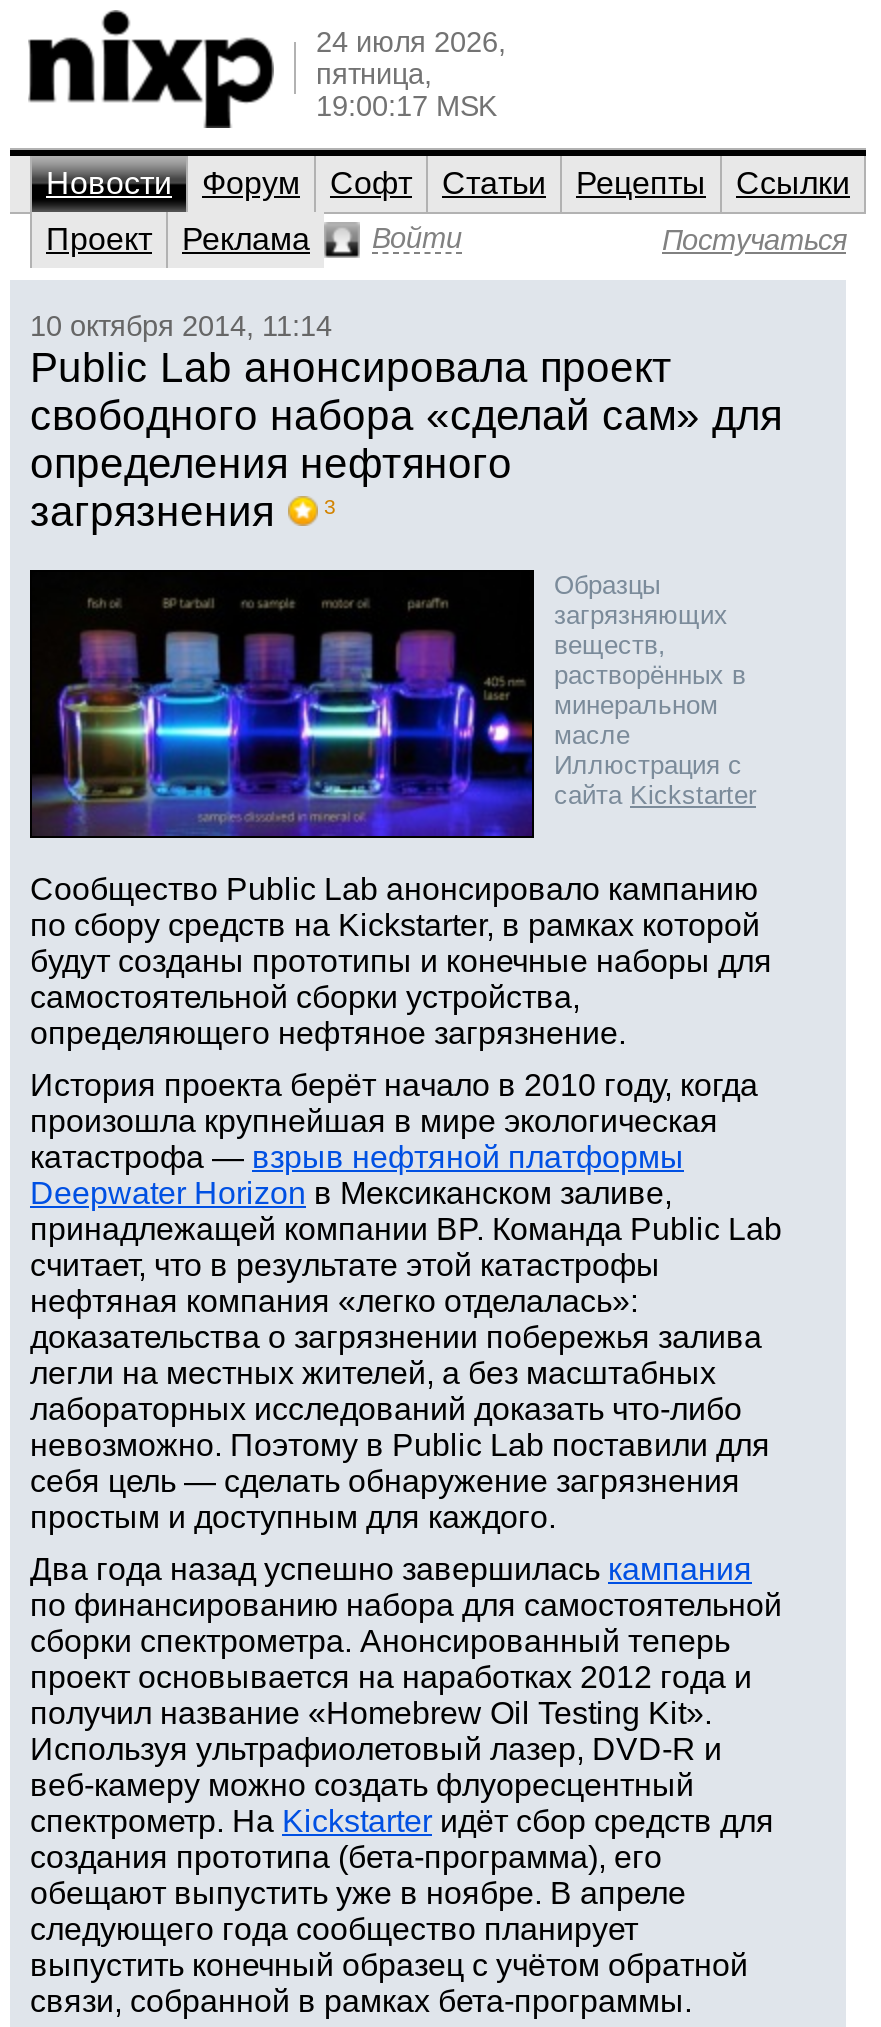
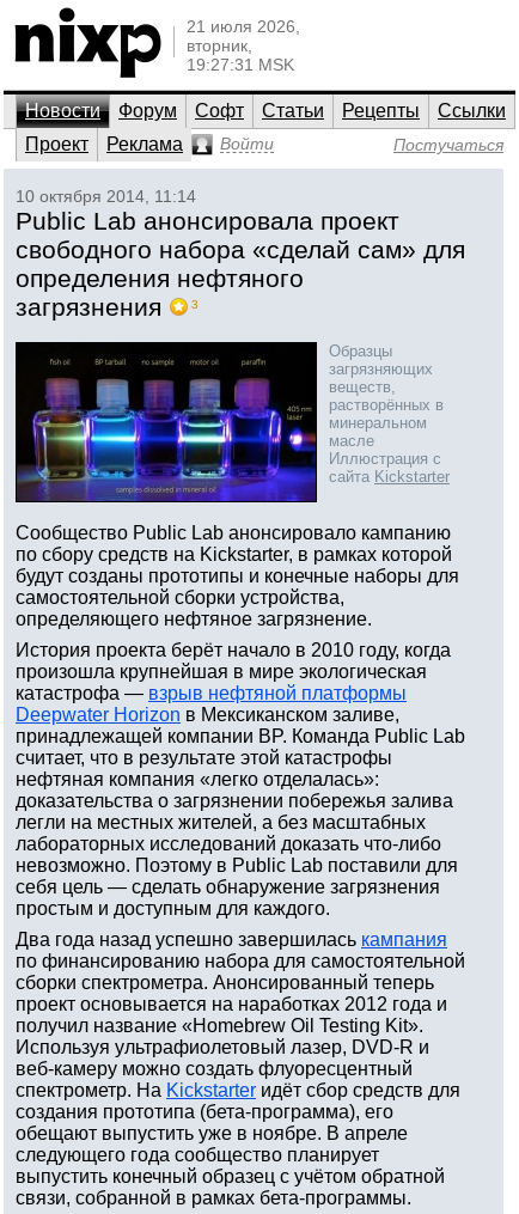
[316,26,506,122] 24 июля 2026, | пятница, | 19:00:17 MSK -> [187,17,300,74] 21 июля 2026, | вторник, | 19:27:31 MSK

